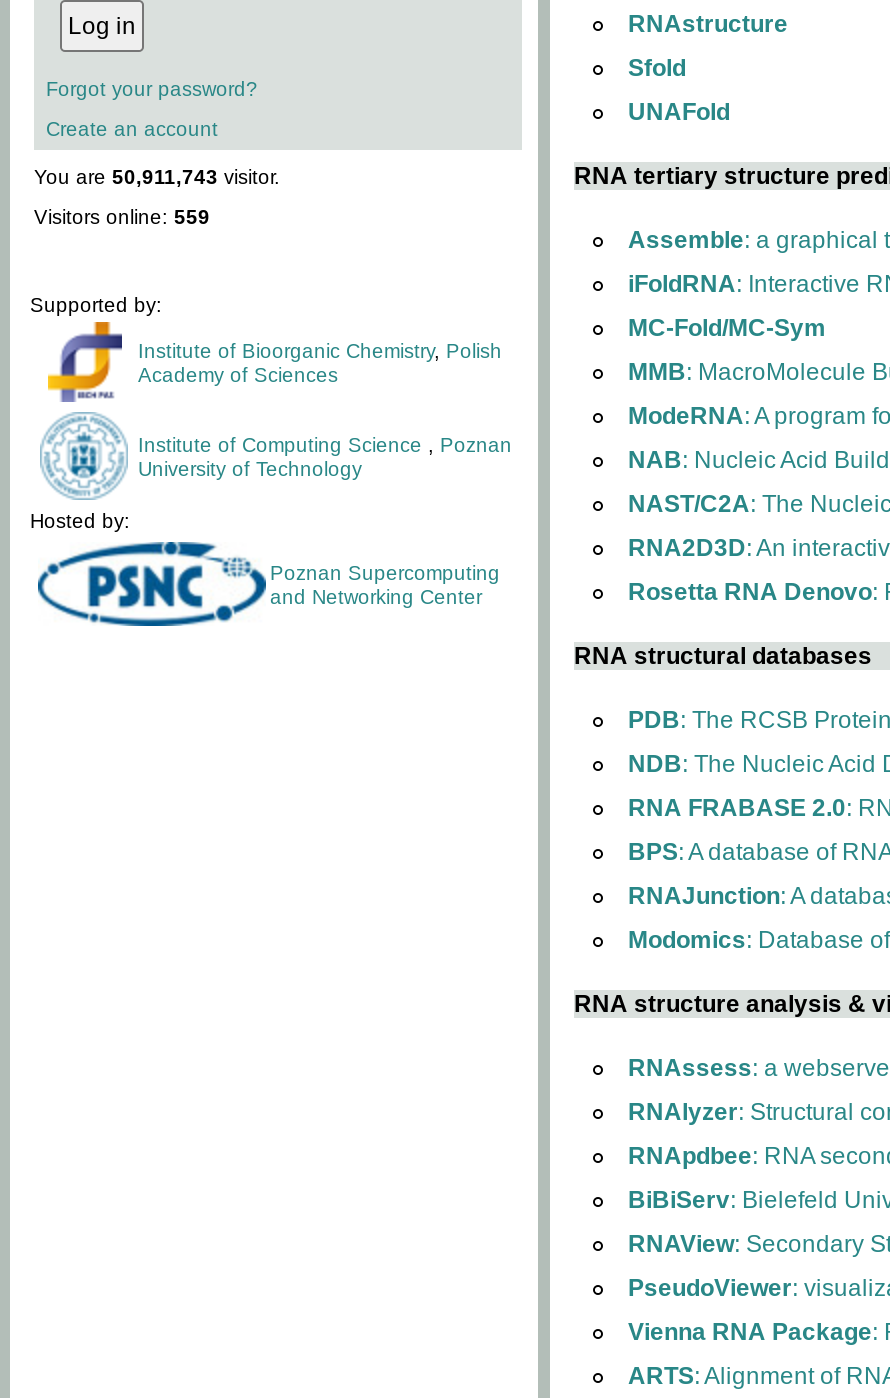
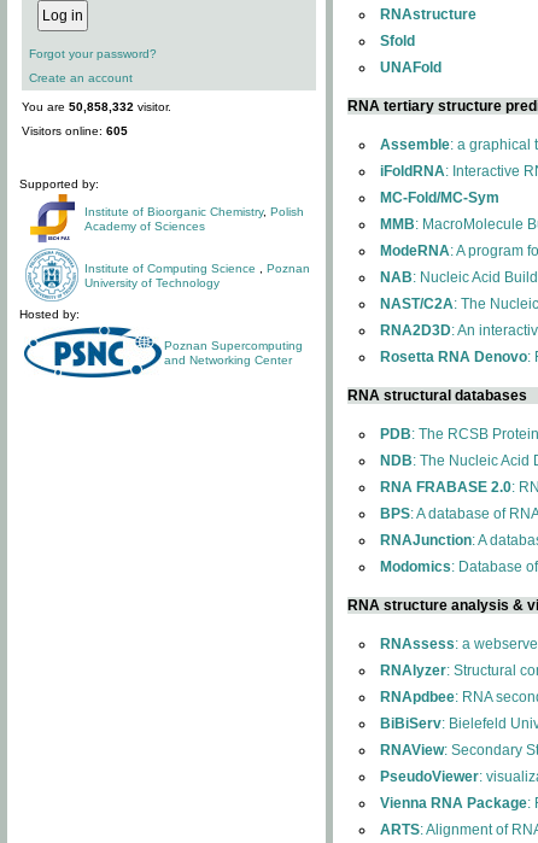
[34,166,280,188] You are 50,911,743 visitor. -> [22,100,171,113] You are 50,858,332 visitor.
[34,206,210,228] Visitors online: 559 -> [22,124,128,137] Visitors online: 605

